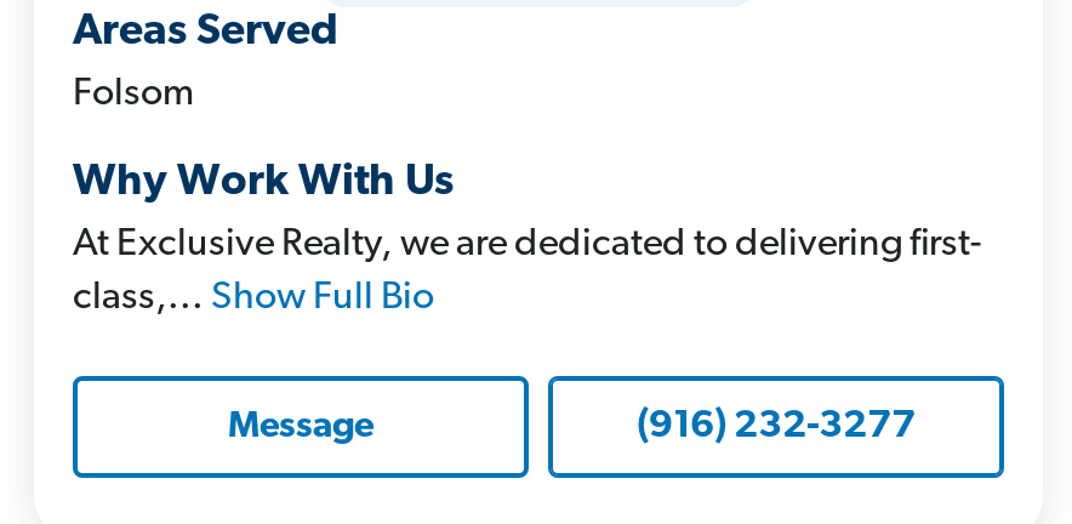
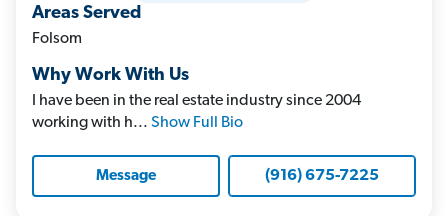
[73,227,982,319] At Exclusive Realty, we are dedicated to delivering first- | class,... Show Full Bio -> [32,93,361,131] I have been in the real estate industry since 2004 | working with h... Show Full Bio
[637,409,916,448] (916) 232-3277 -> [265,168,379,184] (916) 675-7225

